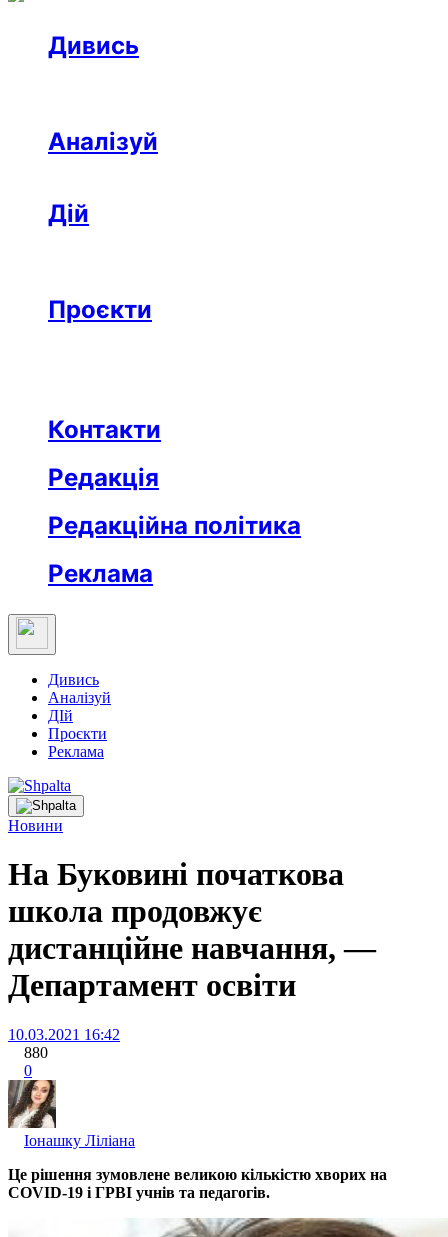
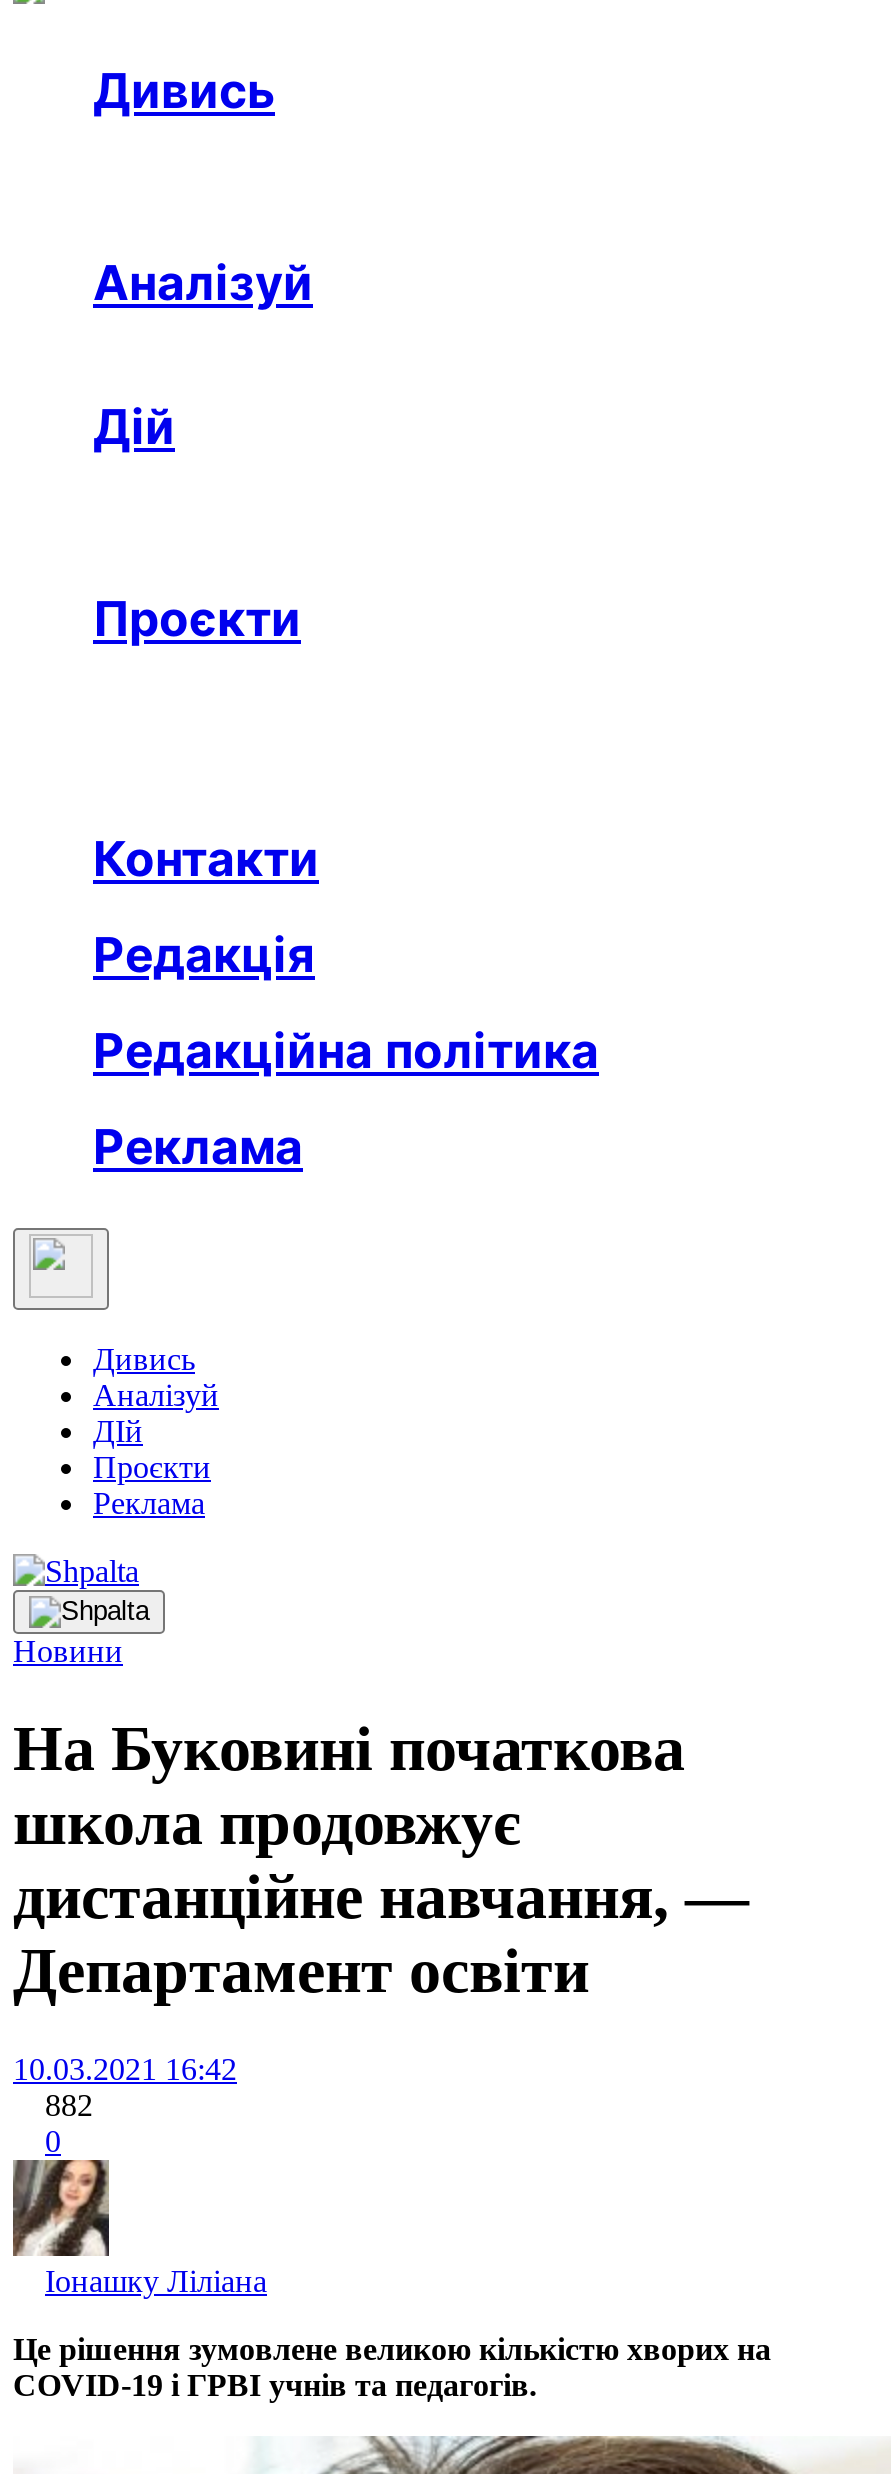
[24,1044,48,1061] 880 -> [45,2088,93,2122] 882

